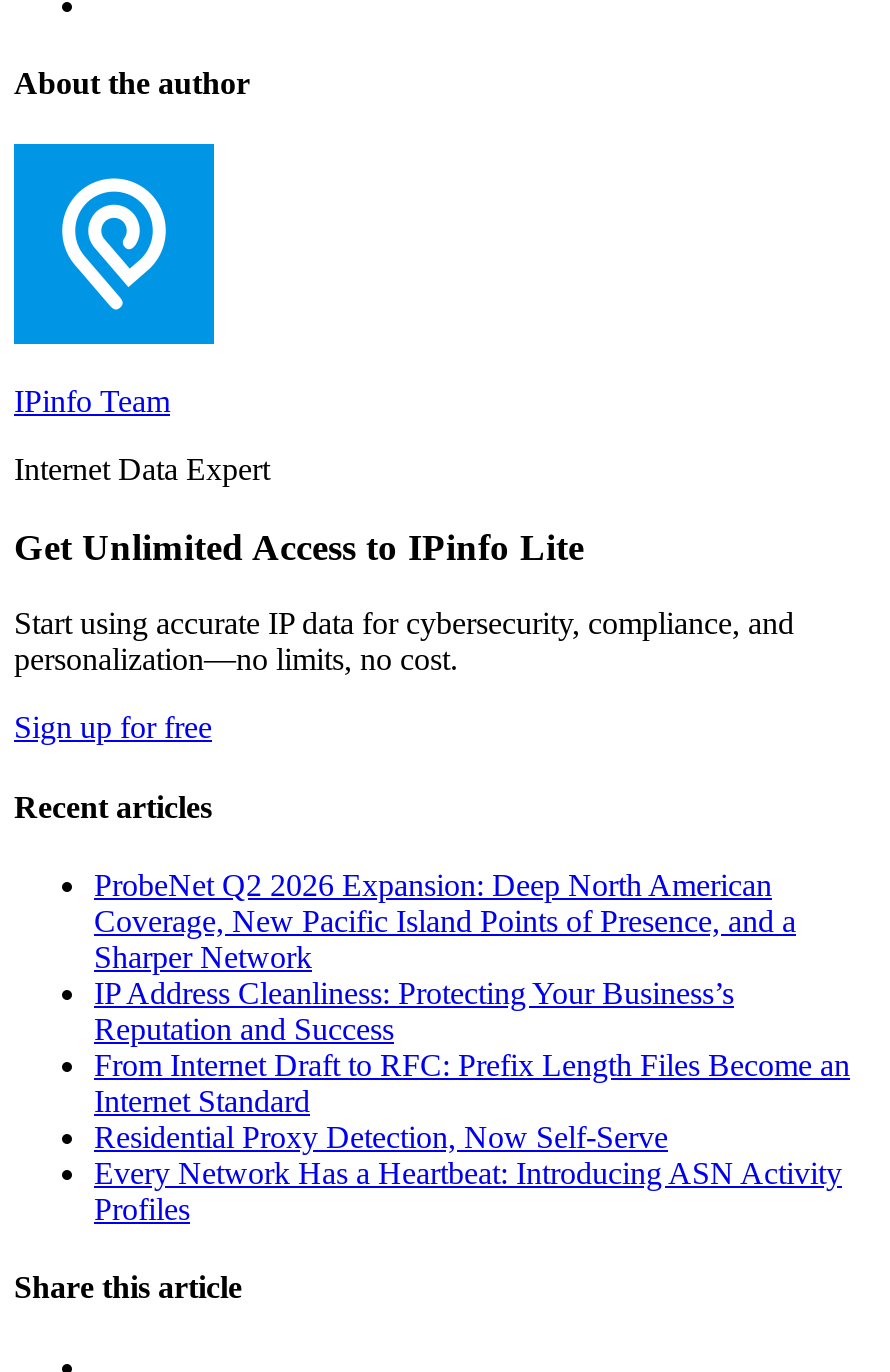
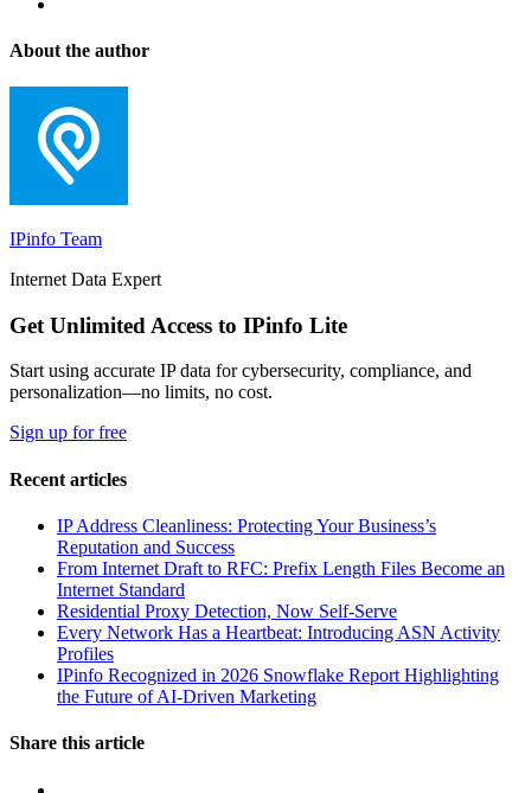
[94,868,796,974] ProbeNet Q2 2026 Expansion: Deep North American | Coverage, New Pacific Island Points of Presence, and a | Sharper Network -> none
moved [94,976,850,1226] -> [57,516,505,664]: IP Address Cleanliness: Protecting Your Business’s | Reputation and Success | From Internet Draft to RFC: Prefix Length Files Become an | Internet Standard | Residential Proxy Detection, Now Self-Serve | Every Network Has a Heartbeat: Introducing ASN Activity | Profiles
none -> [57,665,499,706] IPinfo Recognized in 2026 Snowflake Report Highlighting | the Future of AI-Driven Marketing

